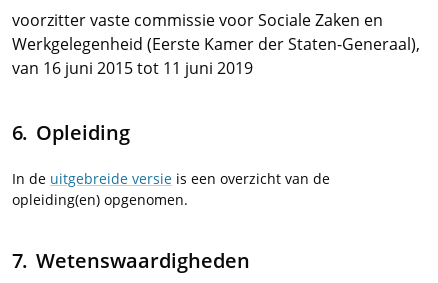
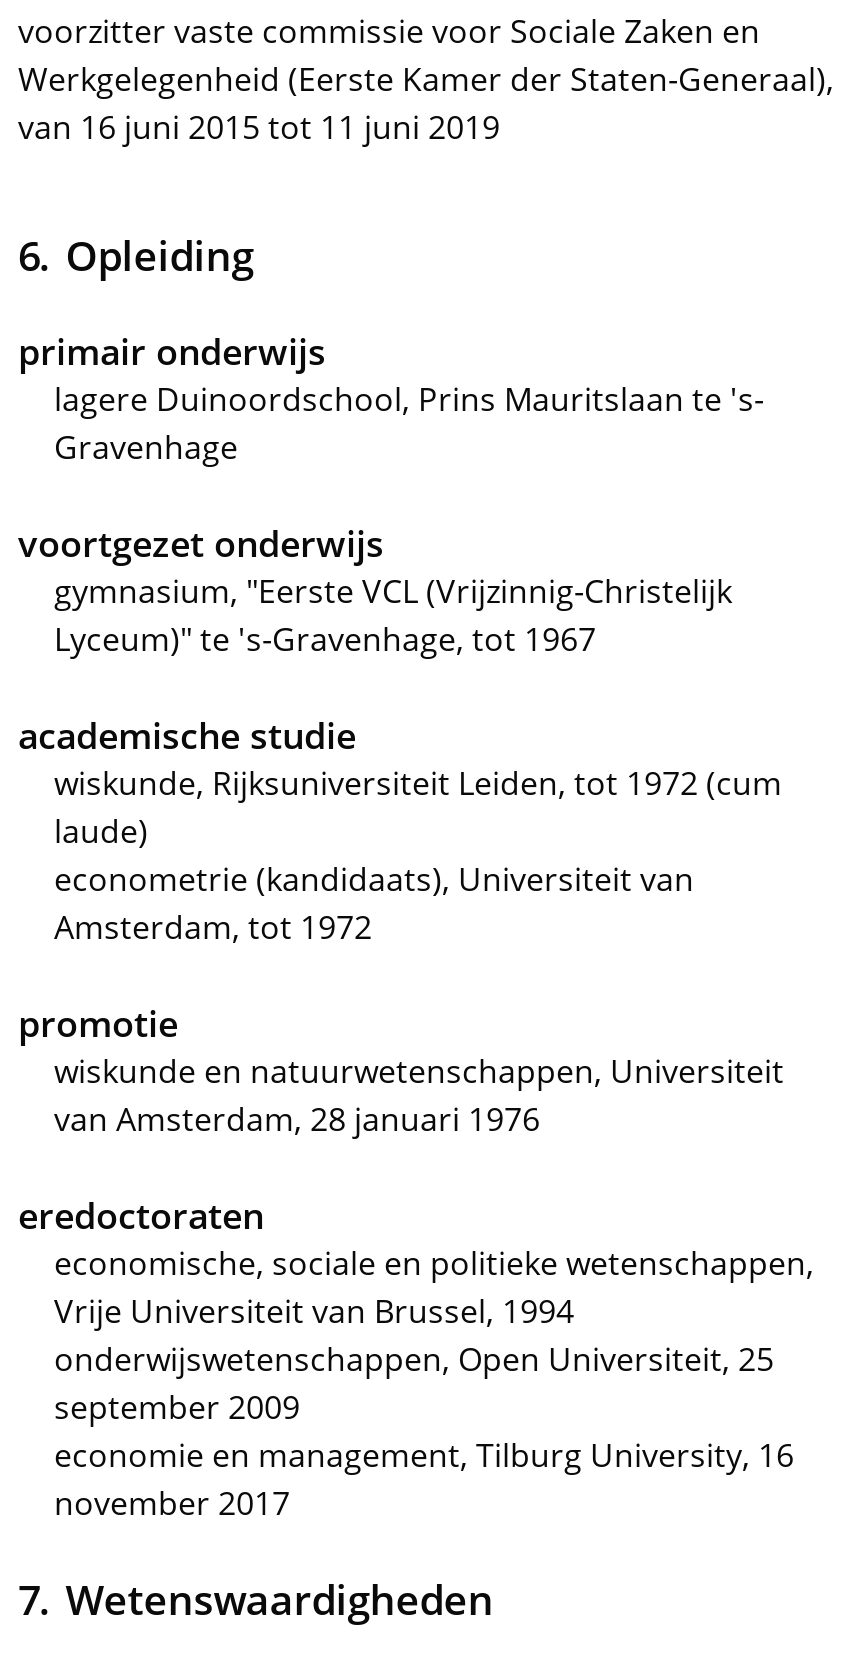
[12,169,330,209] In de uitgebreide versie is een overzicht van de | opleiding(en) opgenomen. -> [18,327,814,1525] primair onderwijs | lagere Duinoordschool, Prins Mauritslaan te 's- | Gravenhage | voortgezet onderwijs | gymnasium, "Eerste VCL (Vrijzinnig-Christelijk | Lyceum)" te 's-Gravenhage, tot 1967 | academische studie | wiskunde, Rijksuniversiteit Leiden, tot 1972 (cum | laude) | econometrie (kandidaats), Universiteit van | Amsterdam, tot 1972 | promotie | wiskunde en natuurwetenschappen, Universiteit | van Amsterdam, 28 januari 1976 | eredoctoraten | economische, sociale en politieke wetenschappen, | Vrije Universiteit van Brussel, 1994 | onderwijswetenschappen, Open Universiteit, 25 | september 2009 | economie en management, Tilburg University, 16 | november 2017

